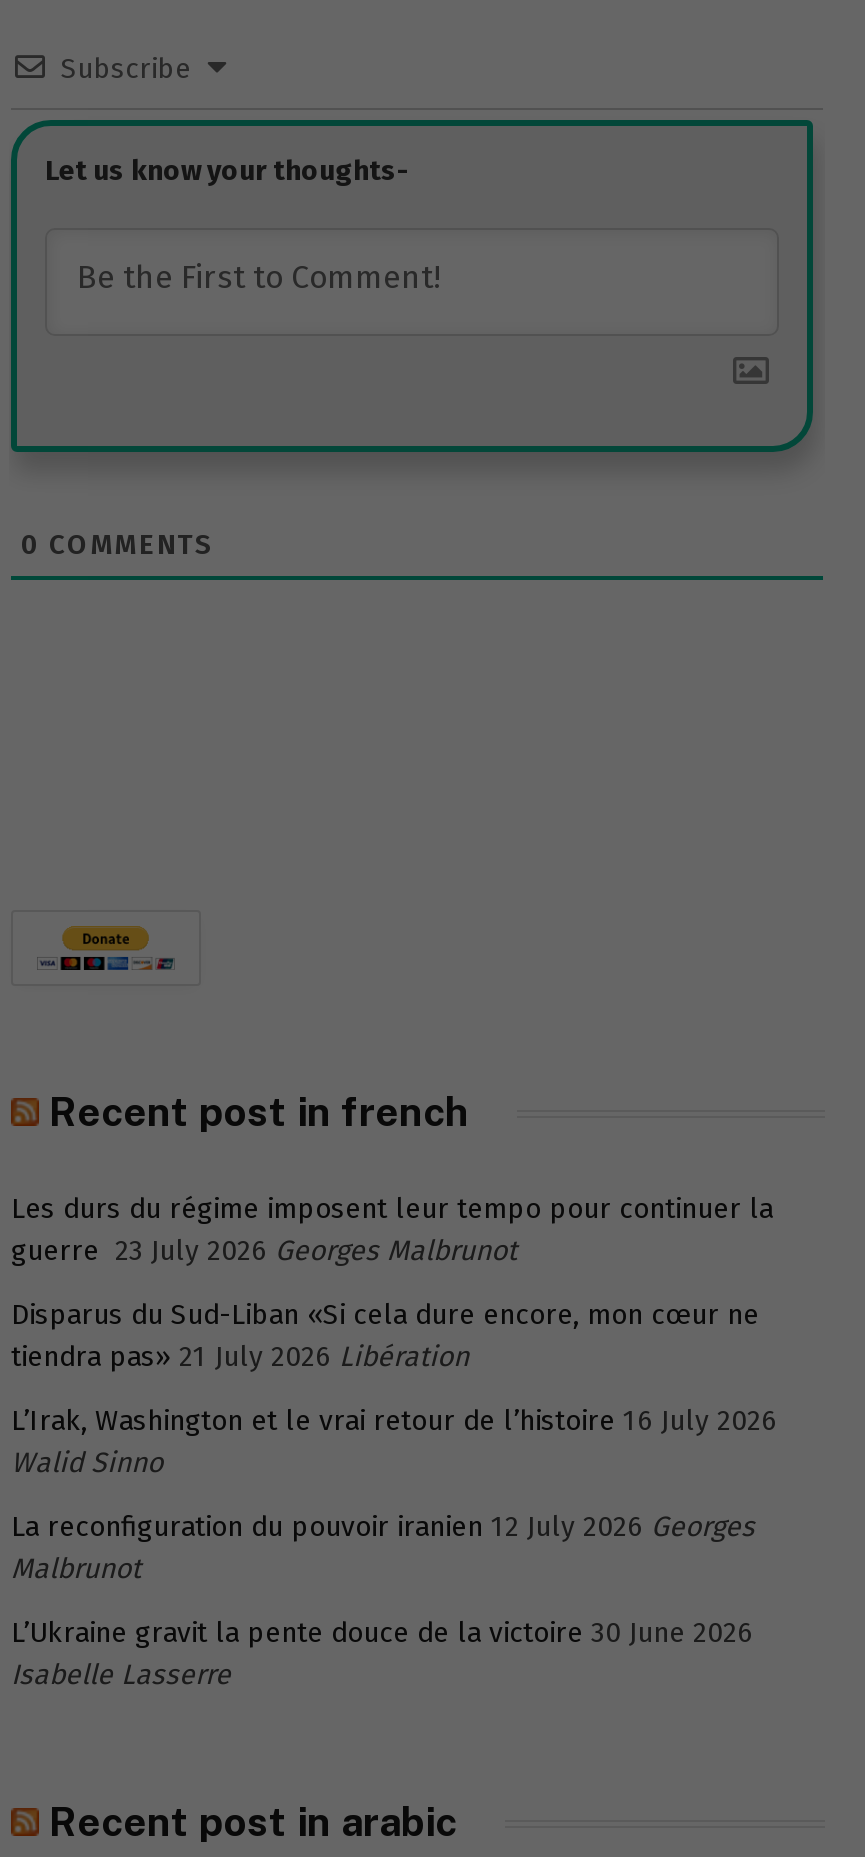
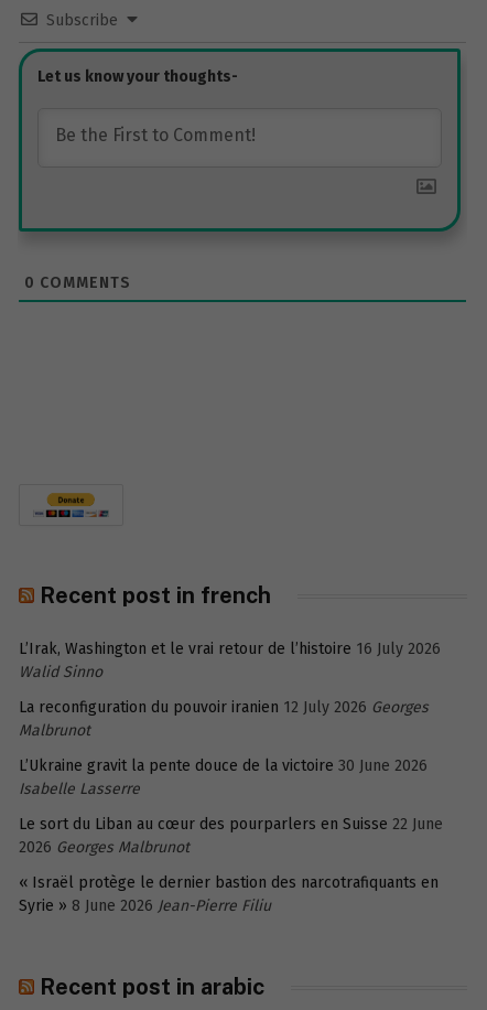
[11,1193,773,1375] Les durs du régime imposent leur tempo pour continuer la | guerre 23 July 2026 Georges Malbrunot | Disparus du Sud-Liban «Si cela dure encore, mon cœur ne | tiendra pas» 21 July 2026 Libération -> none
moved [11,1405,777,1693] -> [19,640,441,799]: L’Irak, Washington et le vrai retour de l’histoire 16 July 2026 | Walid Sinno | La reconfiguration du pouvoir iranien 12 July 2026 Georges | Malbrunot | L’Ukraine gravit la pente douce de la victoire 30 June 2026 | Isabelle Lasserre
none -> [19,815,443,916] Le sort du Liban au cœur des pourparlers en Suisse 22 June | 2026 Georges Malbrunot | « Israël protège le dernier bastion des narcotrafiquants en | Syrie » 8 June 2026 Jean-Pierre Filiu

